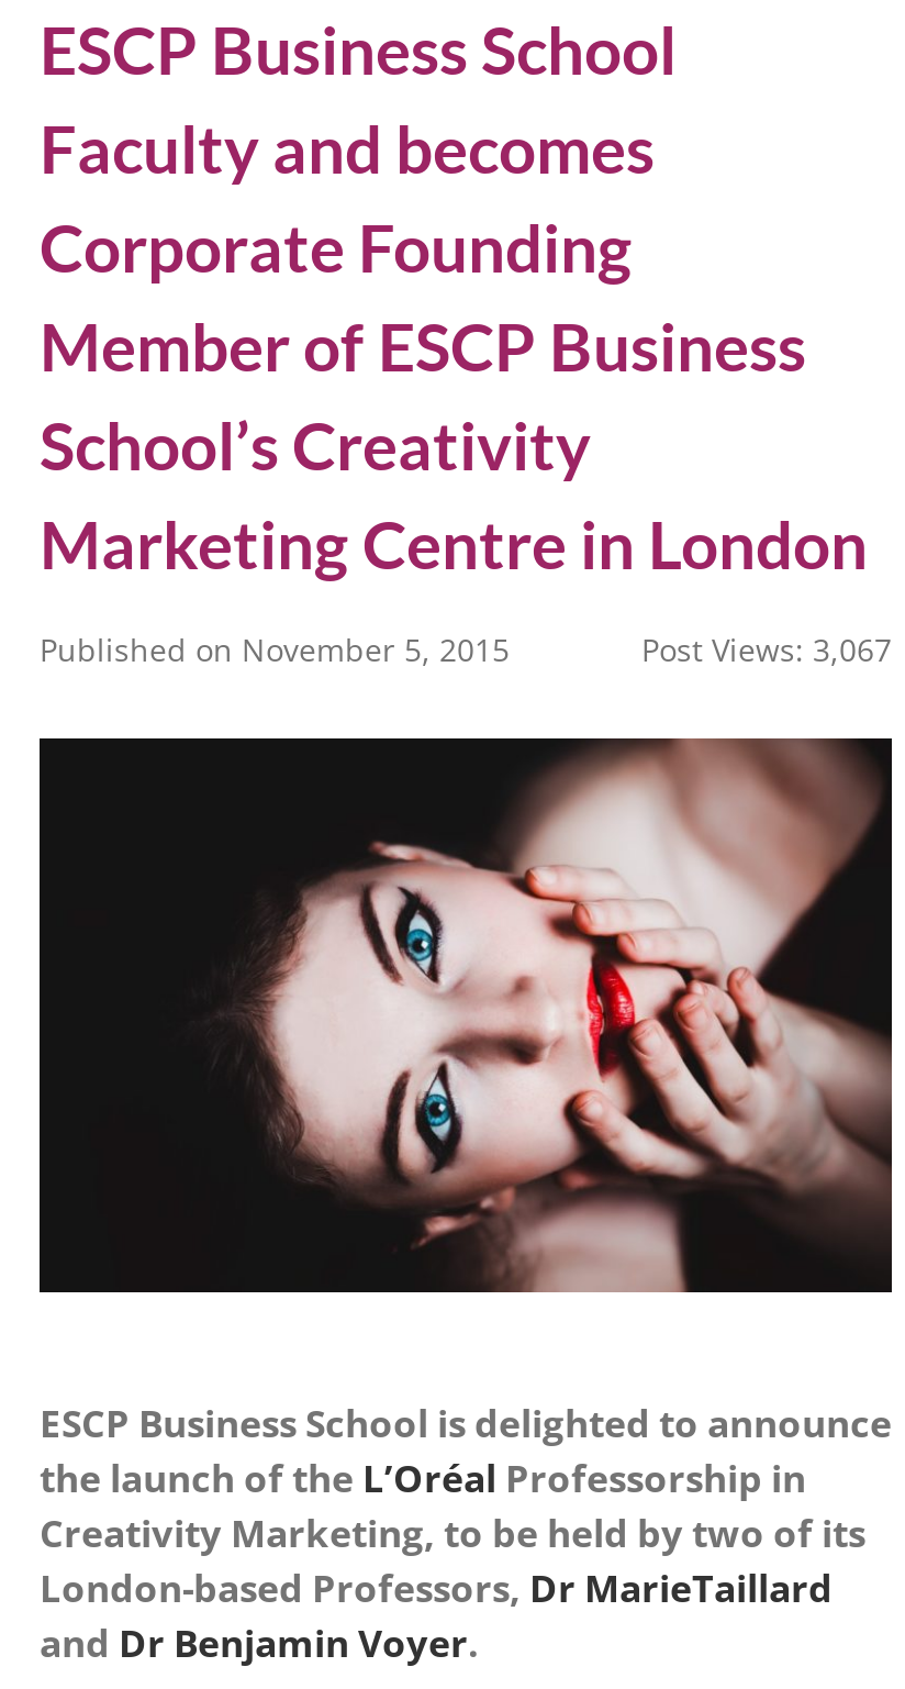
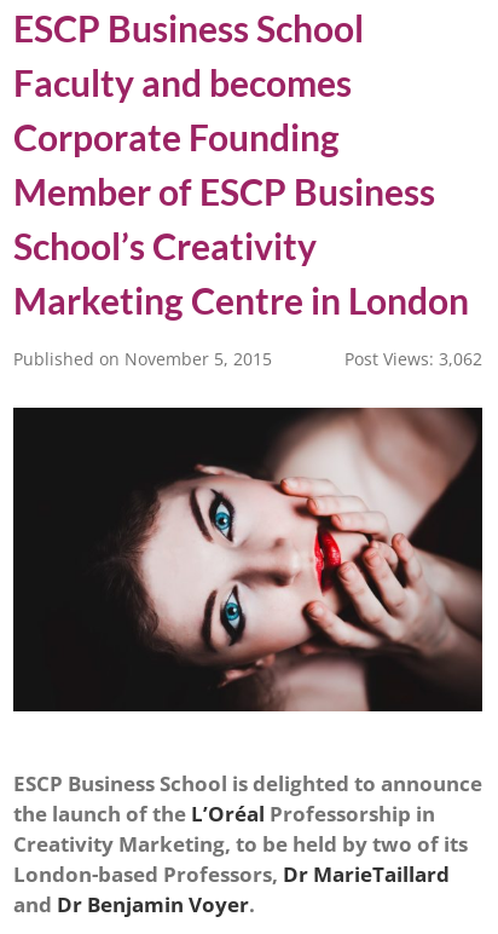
[641,629,892,671] Post Views: 3,067 -> [344,348,482,371] Post Views: 3,062

